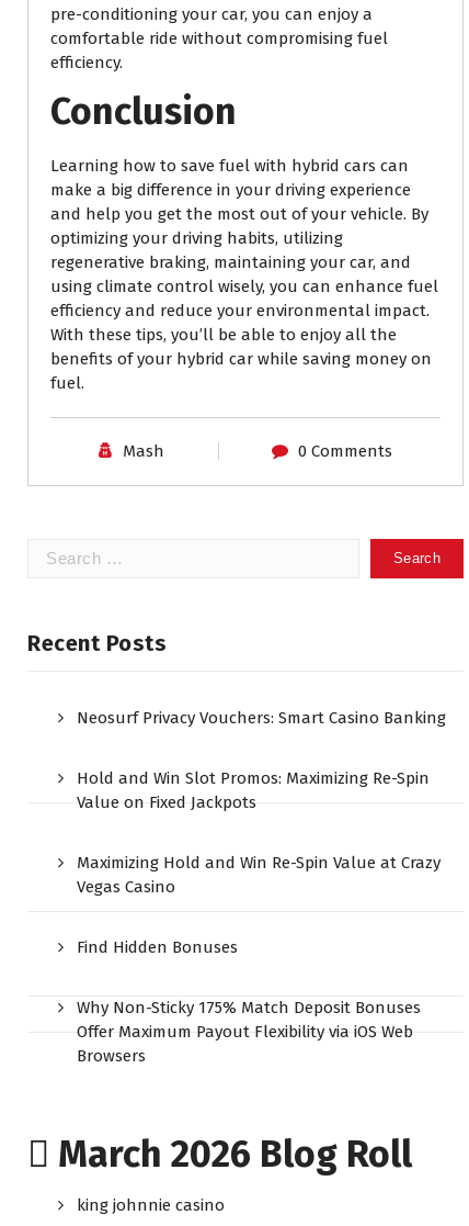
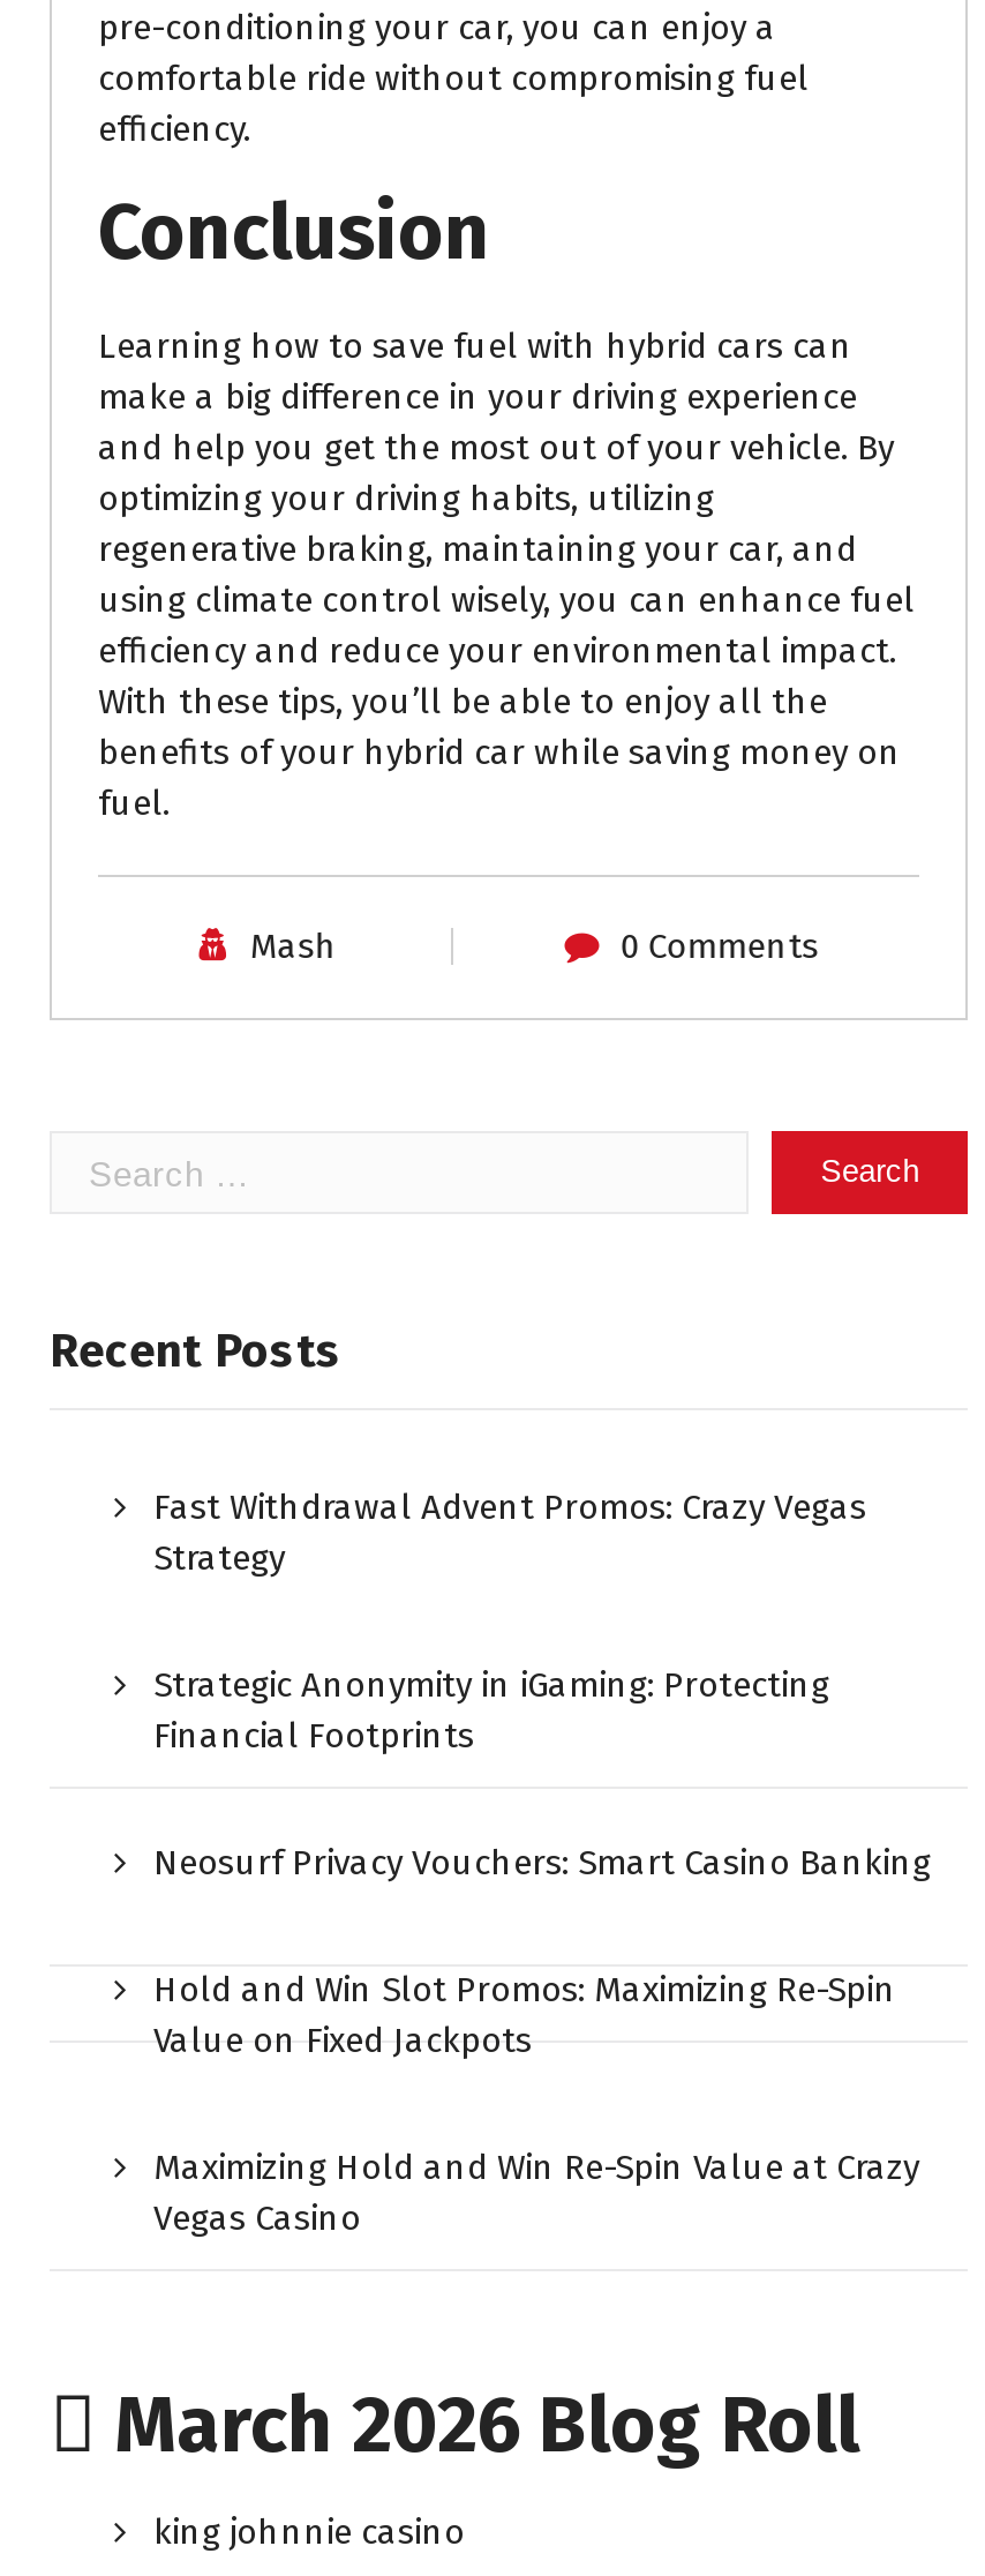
none -> [153,1488,866,1758] Fast Withdrawal Advent Promos: Crazy Vegas | Strategy | Strategic Anonymity in iGaming: Protecting | Financial Footprints
moved [77,708,446,896] -> [153,1843,931,2240]: Neosurf Privacy Vouchers: Smart Casino Banking | Hold and Win Slot Promos: Maximizing Re-Spin | Value on Fixed Jackpots | Maximizing Hold and Win Re-Spin Value at Crazy | Vegas Casino
[77,937,421,1065] Find Hidden Bonuses | Why Non-Sticky 175% Match Deposit Bonuses | Offer Maximum Payout Flexibility via iOS Web | Browsers -> none

